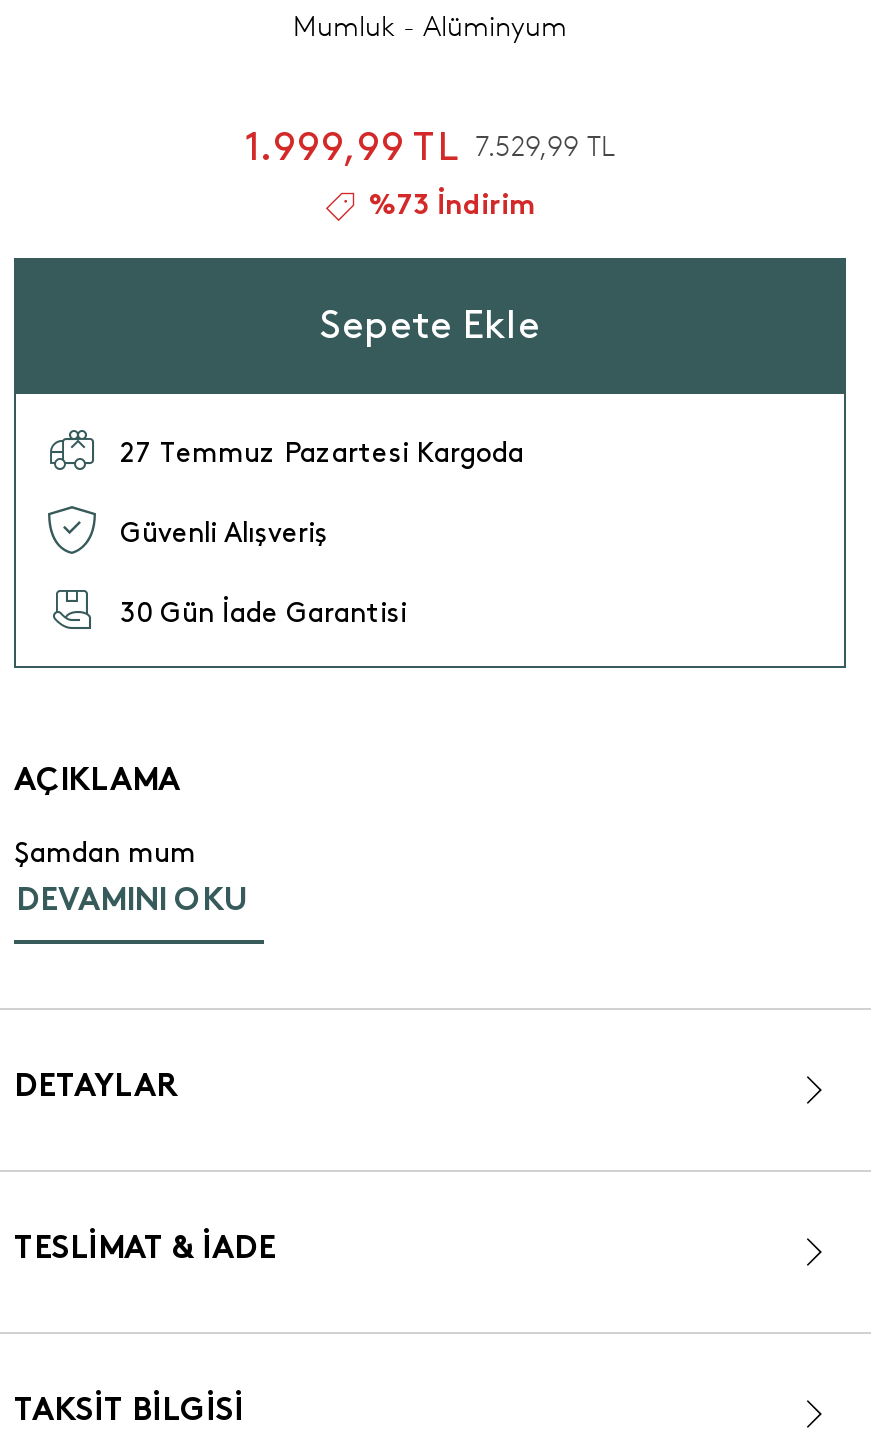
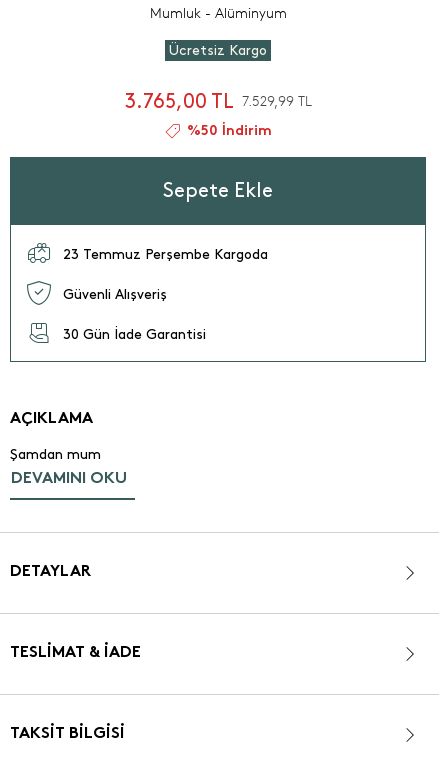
[245,130,615,220] 1.999,99 TL 7.529,99 TL | %73 İndirim -> [124,44,311,138] Ücretsiz Kargo | 3.765,00 TL 7.529,99 TL | %50 İndirim
[120,439,524,465] 27 Temmuz Pazartesi Kargoda -> [63,247,268,260] 23 Temmuz Perşembe Kargoda

